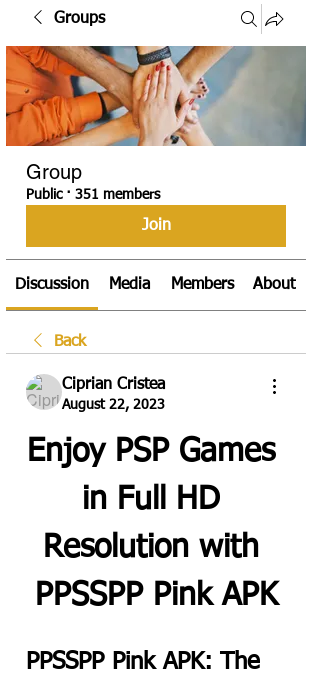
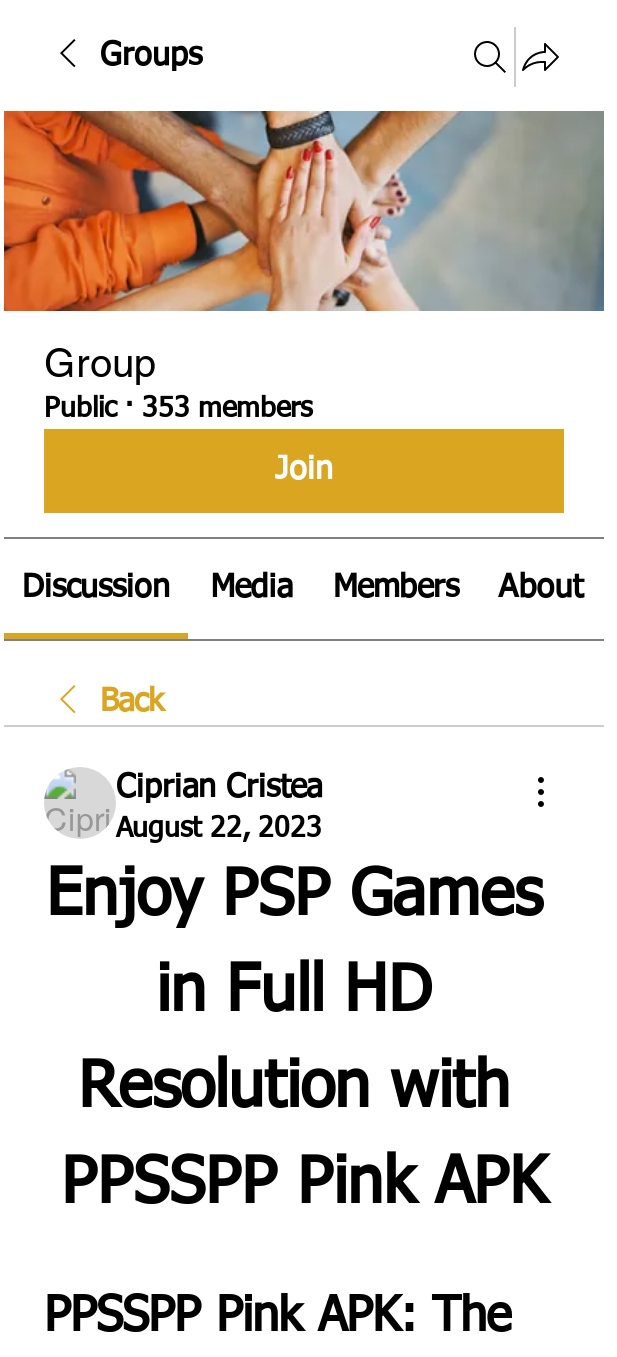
[26,188,160,202] Public · 351 members -> [44,395,312,423] Public · 353 members

